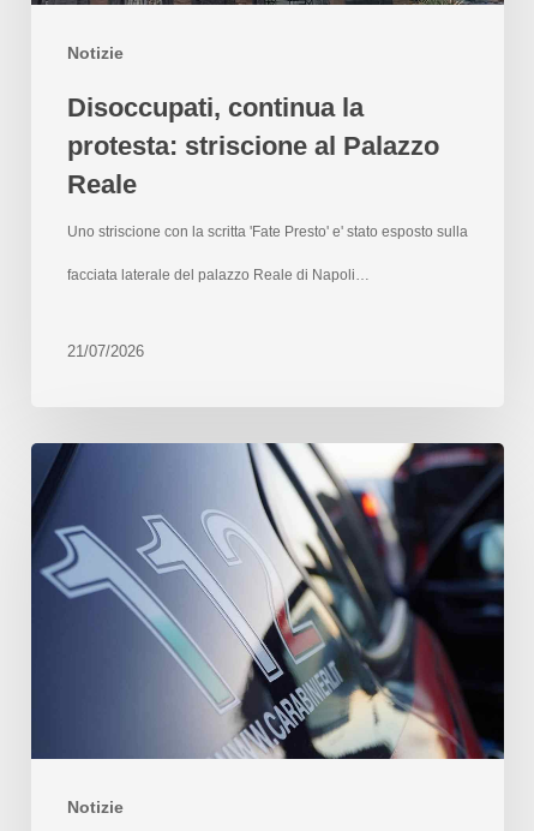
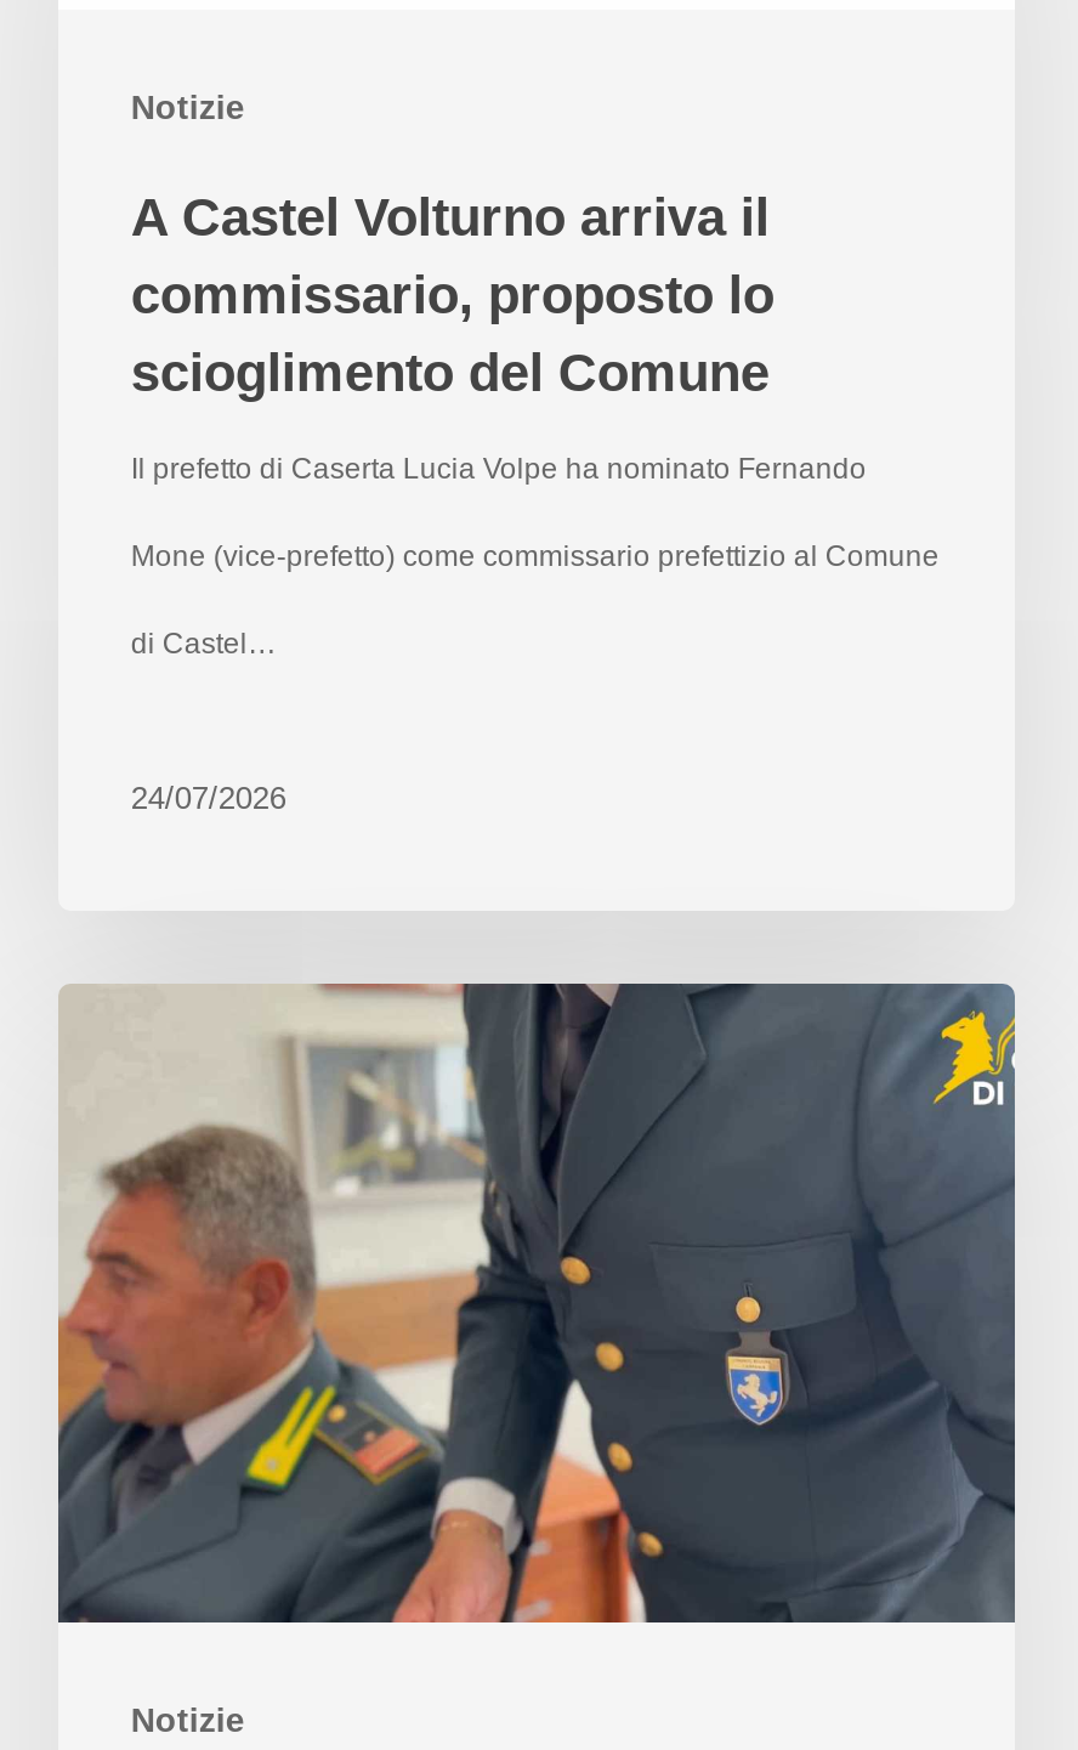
[67,92,468,283] Disoccupati, continua la | protesta: striscione al Palazzo | Reale | Uno striscione con la scritta 'Fate Presto' e' stato esposto sulla | facciata laterale del palazzo Reale di Napoli… -> [131,187,939,660] A Castel Volturno arriva il | commissario, proposto lo | scioglimento del Comune | Il prefetto di Caserta Lucia Volpe ha nominato Fernando | Mone (vice-prefetto) come commissario prefettizio al Comune | di Castel…
[67,342,144,360] 21/07/2026 -> [131,778,286,815] 24/07/2026
[30,442,505,760] [image] -> [56,981,1017,1625] [image]

